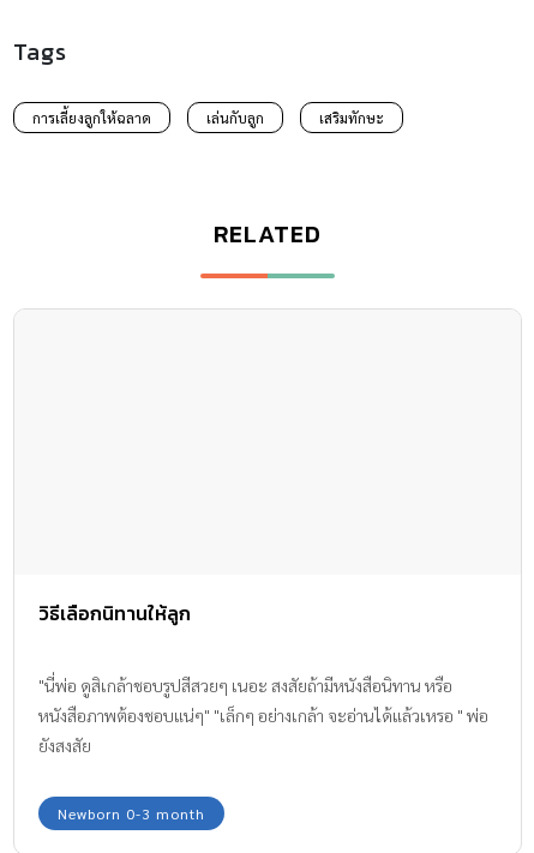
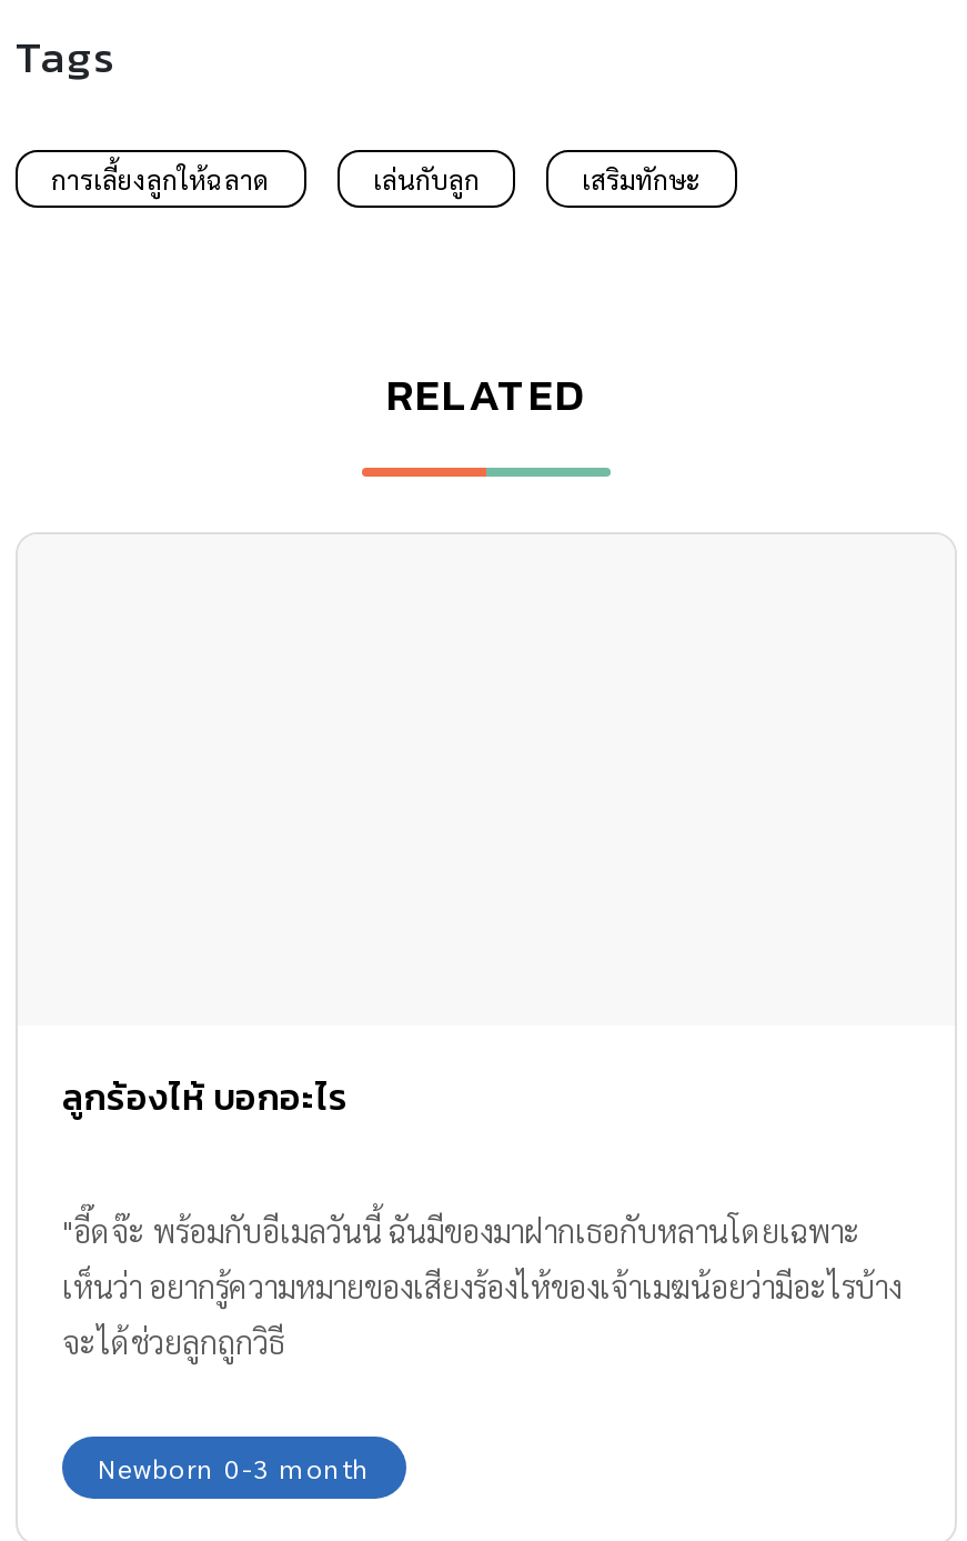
[38,599,191,628] วิธีเลือกนิทานให้ลูก -> [62,1070,349,1123] ลูกร้องไห้ บอกอะไร
[38,674,488,756] "นี่พ่อ ดูสิเกล้าชอบรูปสีสวยๆ เนอะ สงสัยถ้ามีหนังสือนิทาน หรือ | หนังสือภาพต้องชอบแน่ๆ" "เล็กๆ อย่างเกล้า จะอ่านได้แล้วเหรอ " พ่อ | ยังสงสัย -> [62,1210,901,1361] "อี๊ดจ๊ะ พร้อมกับอีเมลวันนี้ ฉันมีของมาฝากเธอกับหลานโดยเฉพาะ | เห็นว่า อยากรู้ความหมายของเสียงร้องไห้ของเจ้าเมฆน้อยว่ามีอะไรบ้าง | จะได้ช่วยลูกถูกวิธี

